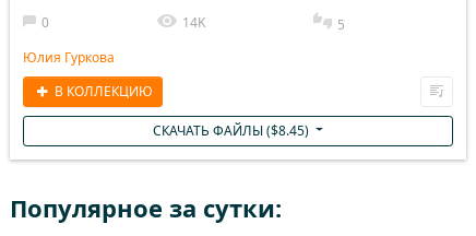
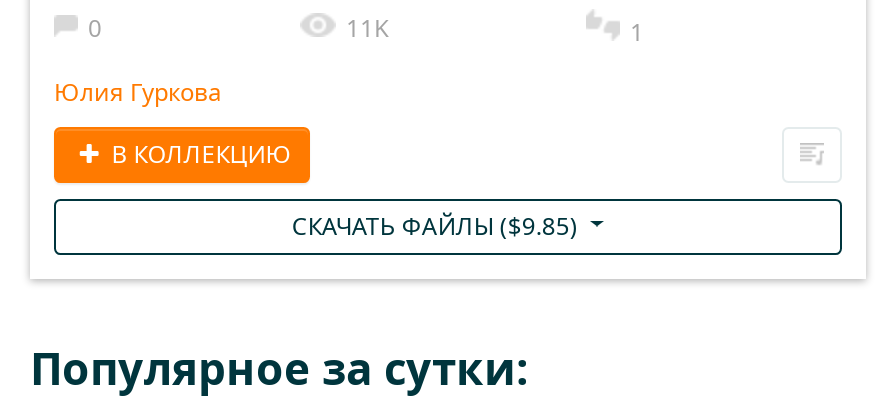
[182,13,345,33] 14K | 5 -> [346,11,644,48] 11K | 1
[153,121,312,139] СКАЧАТЬ ФАЙЛЫ ($8.45) -> [292,208,584,242] СКАЧАТЬ ФАЙЛЫ ($9.85)

